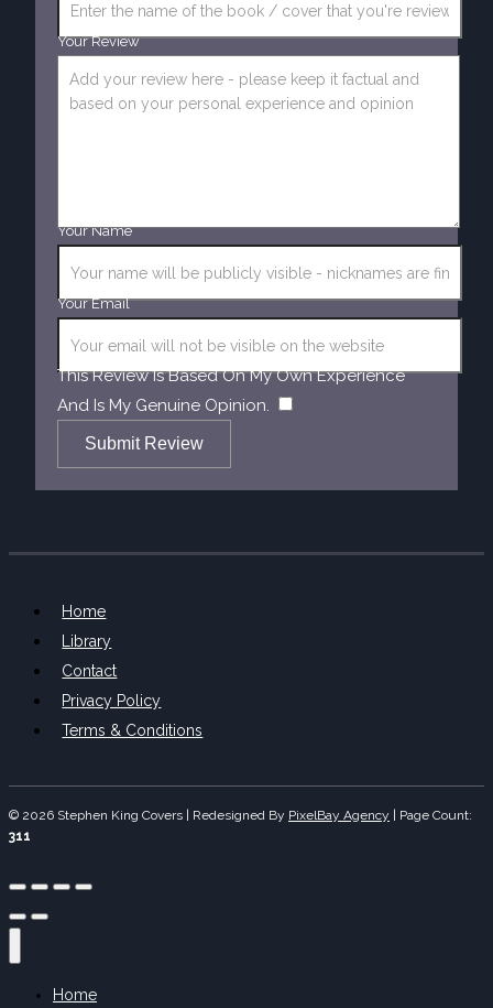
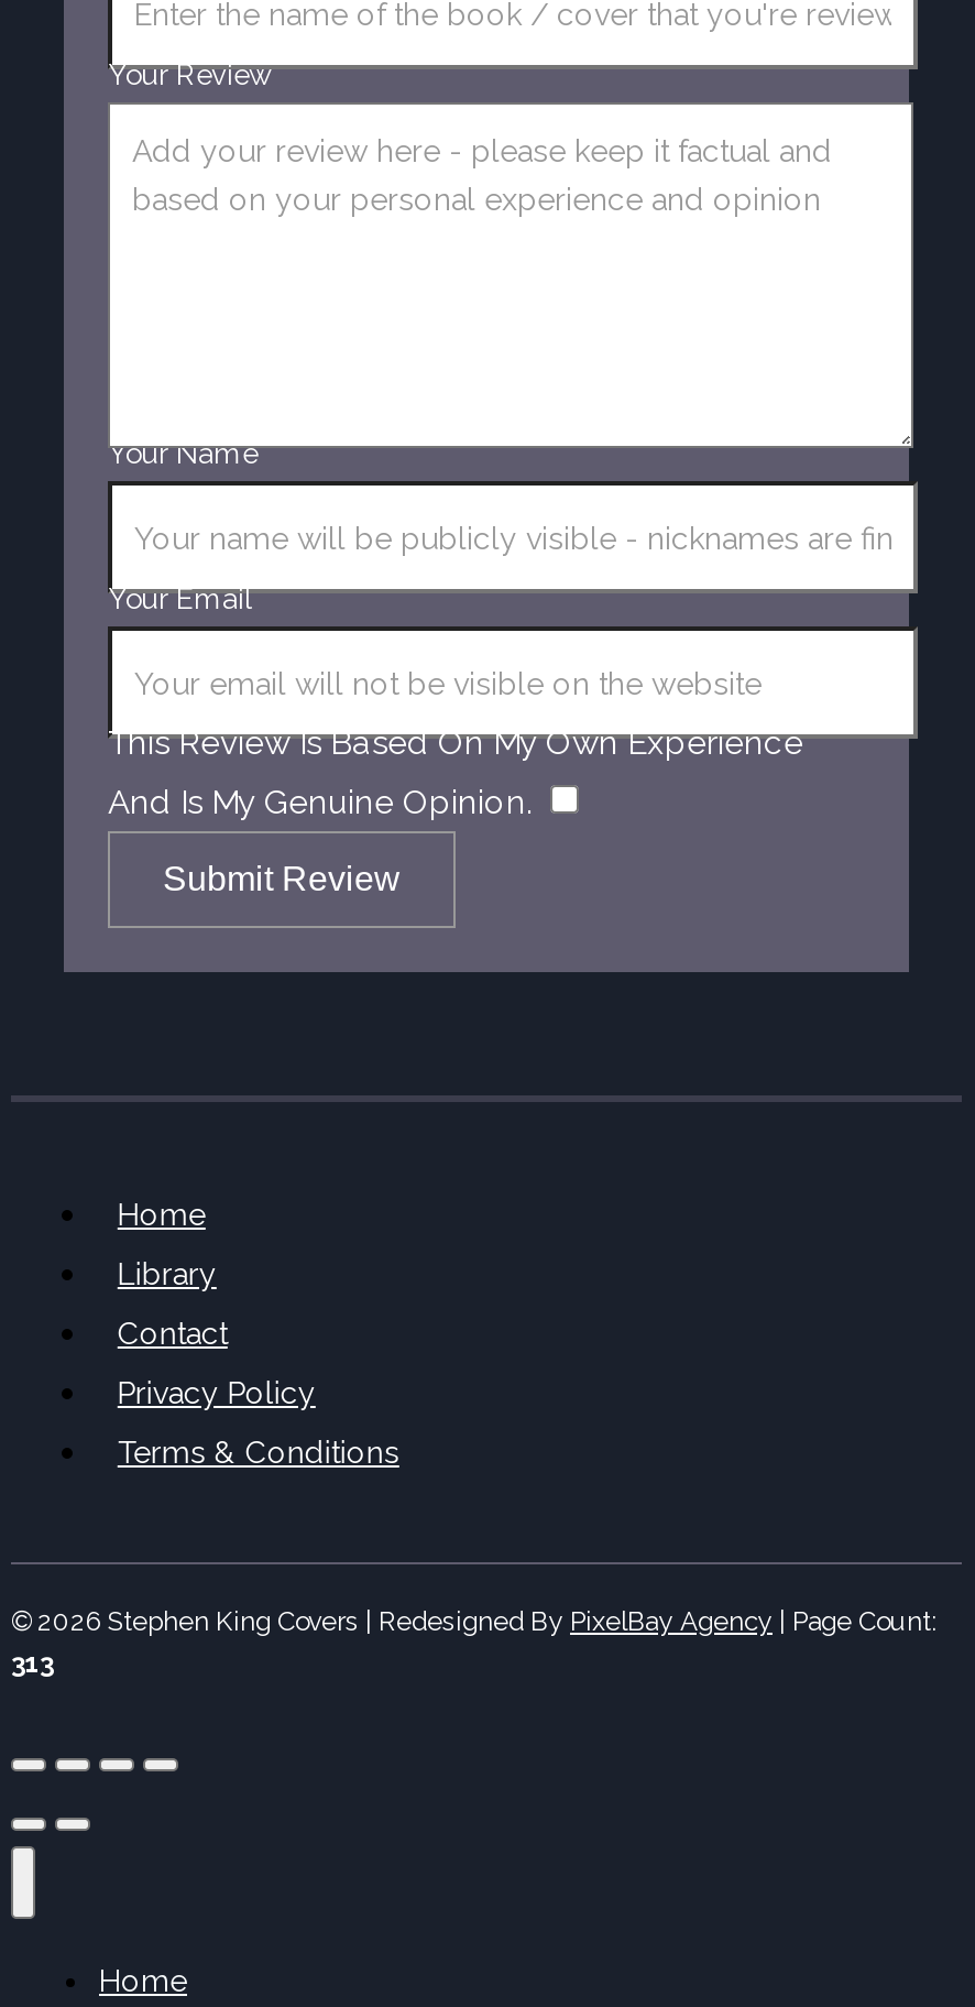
[9,828,31,844] 311 -> [11,1648,53,1678] 313

